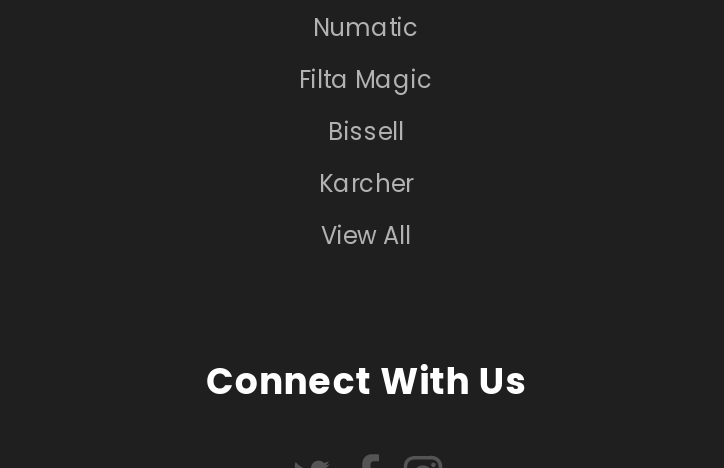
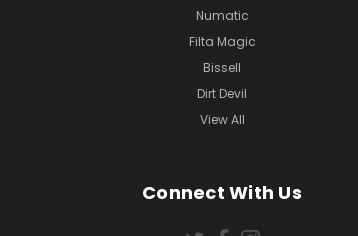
[319,165,413,199] Karcher -> [197,85,247,102] Dirt Devil

